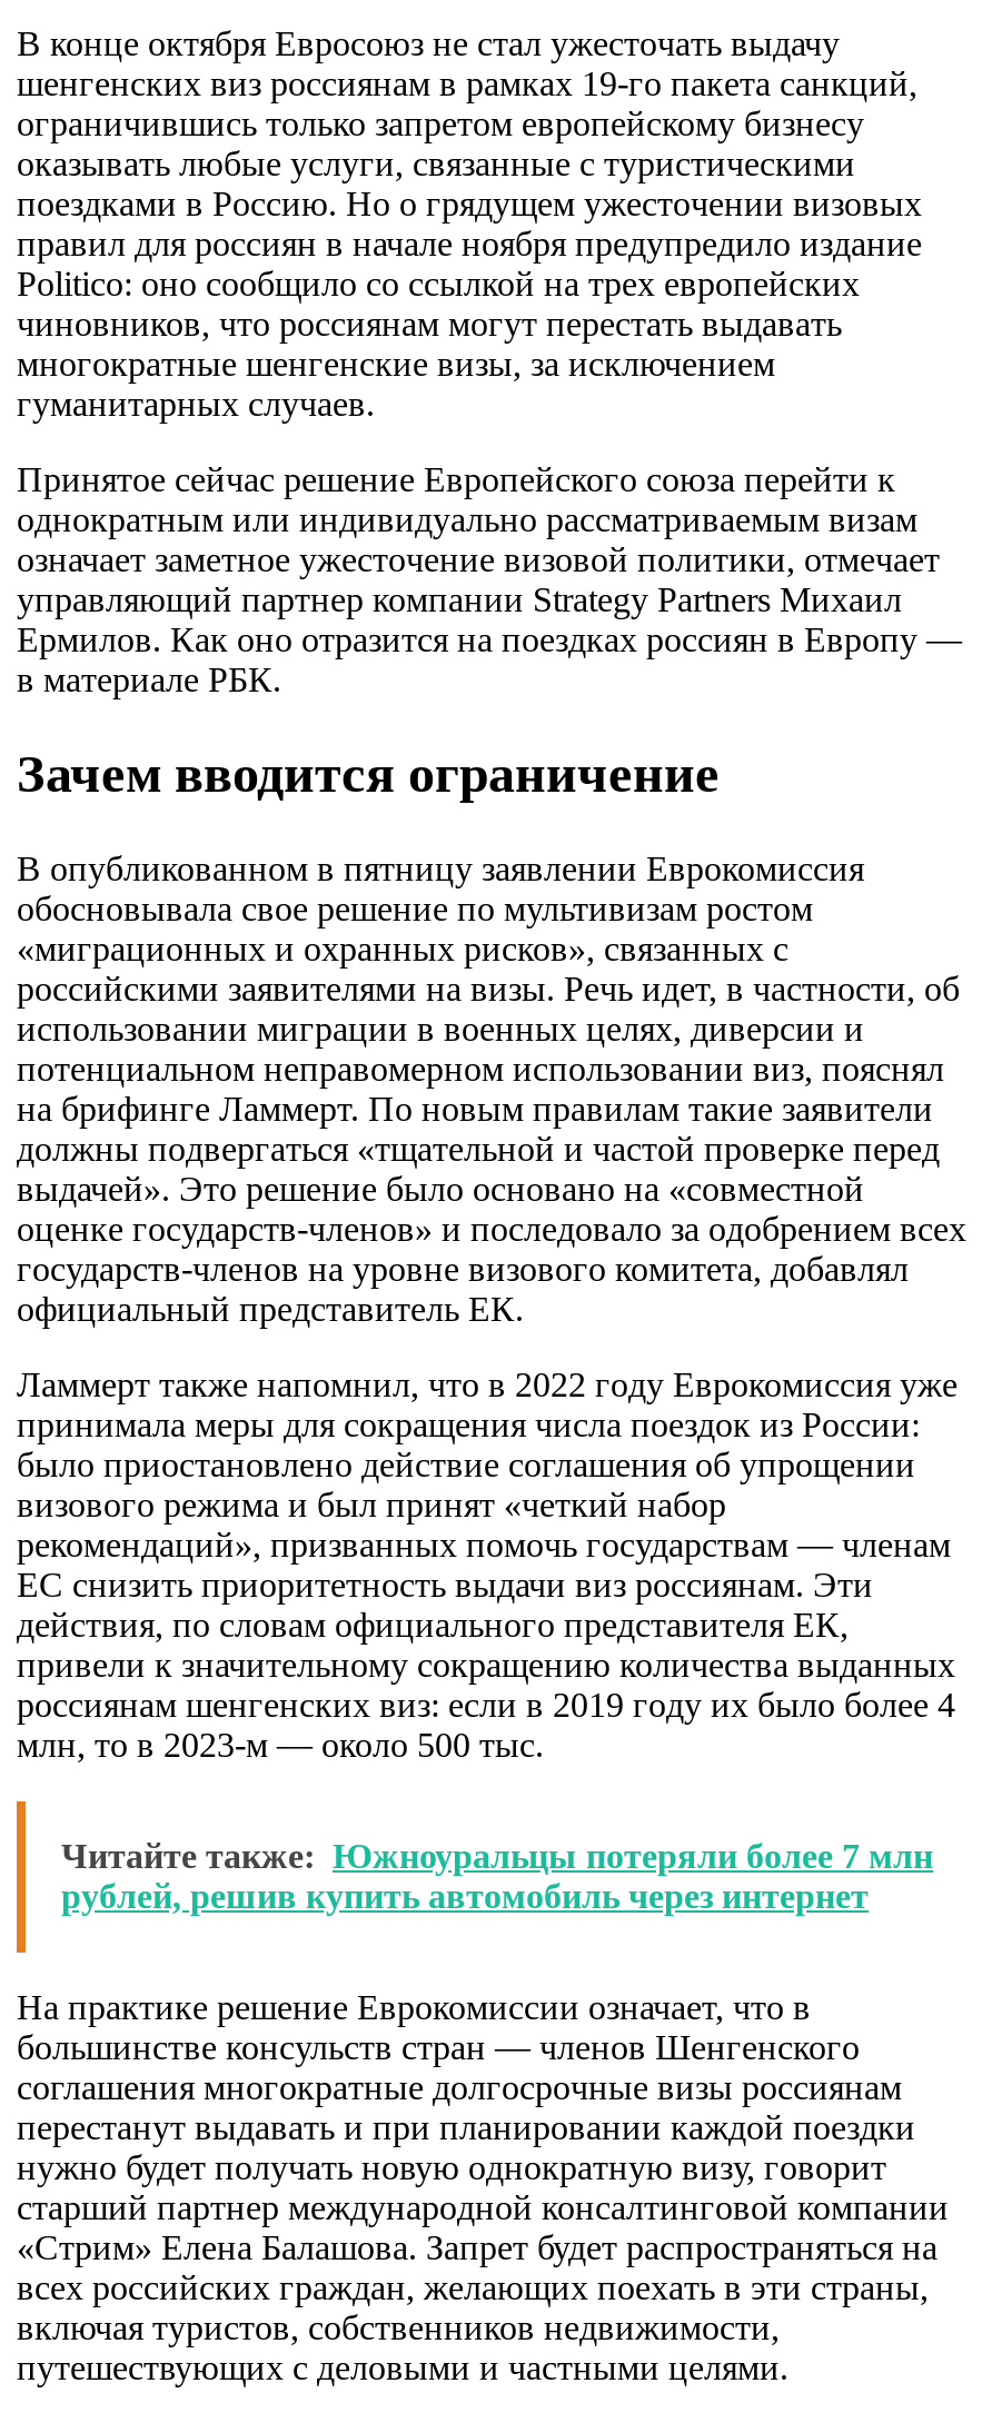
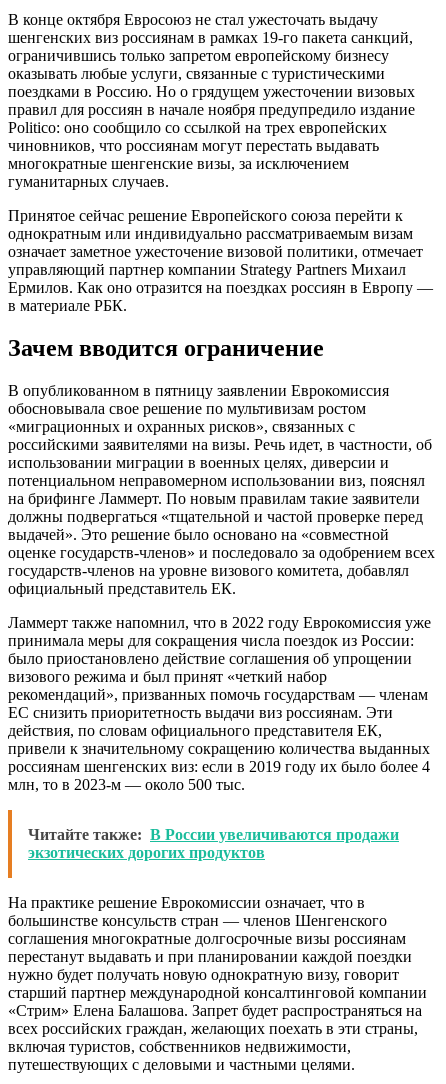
[61,1837,933,1915] Читайте также: Южноуральцы потеряли более 7 млн | рублей, решив купить автомобиль через интернет -> [28,826,399,861] Читайте также: В России увеличиваются продажи | экзотических дорогих продуктов

